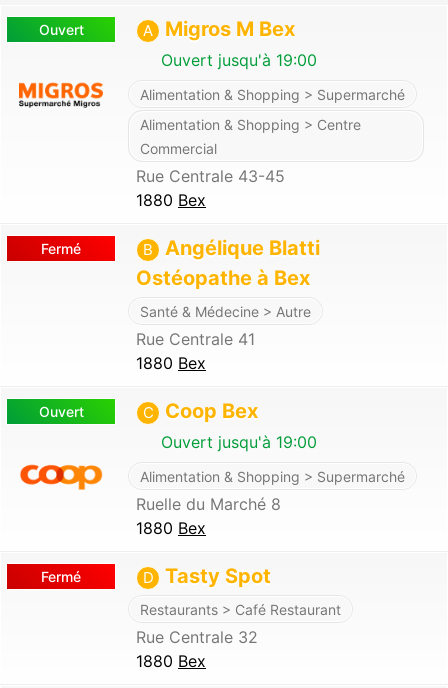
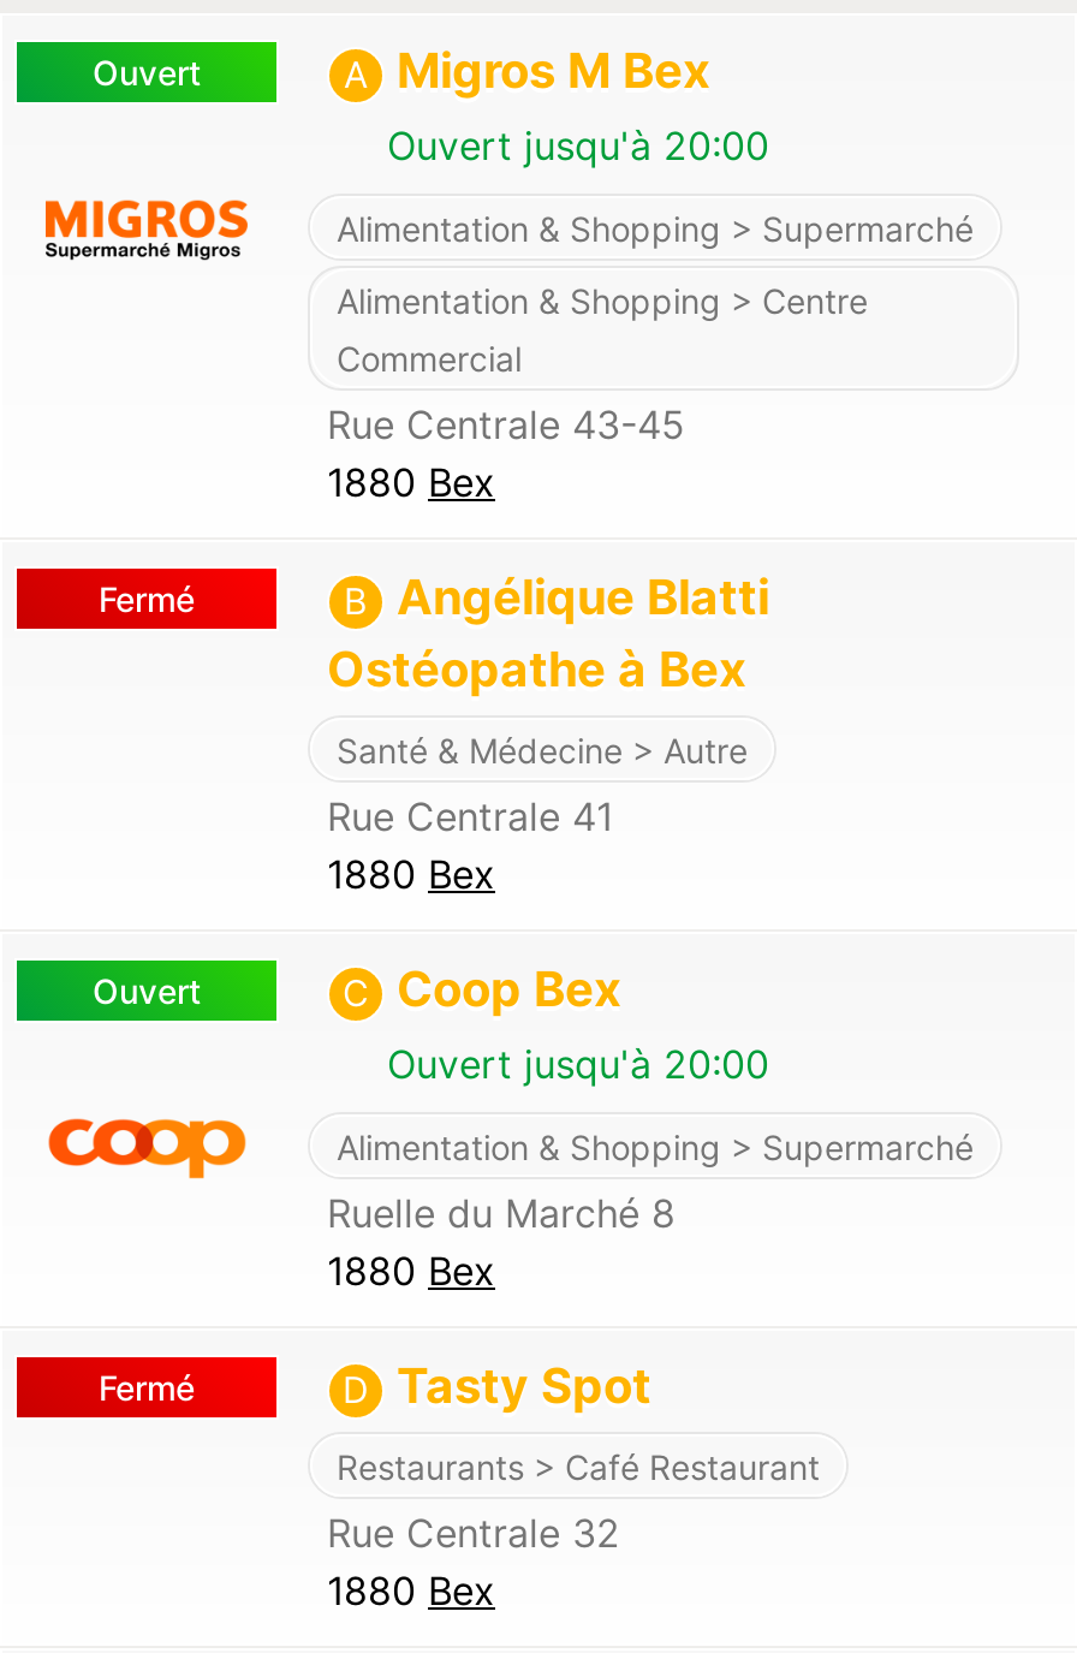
[156,50,317,70] Ouvert jusqu'à 19:00 -> [375,121,769,170] Ouvert jusqu'à 20:00
[156,432,317,452] Ouvert jusqu'à 19:00 -> [375,1040,769,1088] Ouvert jusqu'à 20:00

